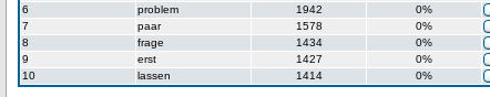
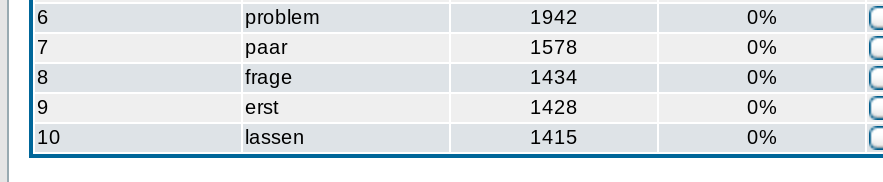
[295,53,322,65] 1427 -> [530,96,578,118] 1428
[295,69,322,82] 1414 -> [530,126,578,148] 1415

